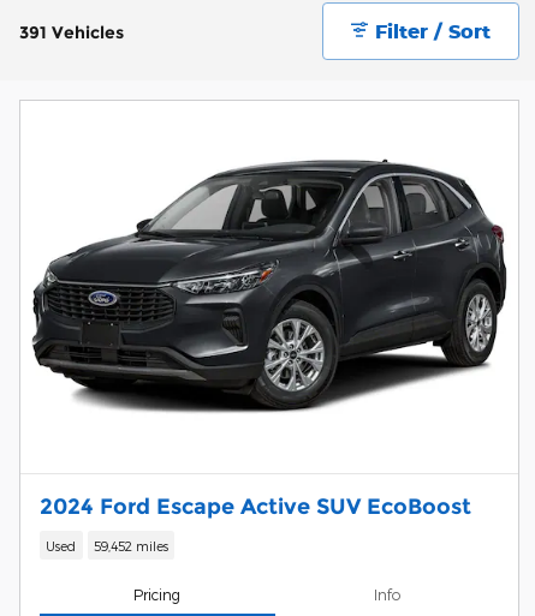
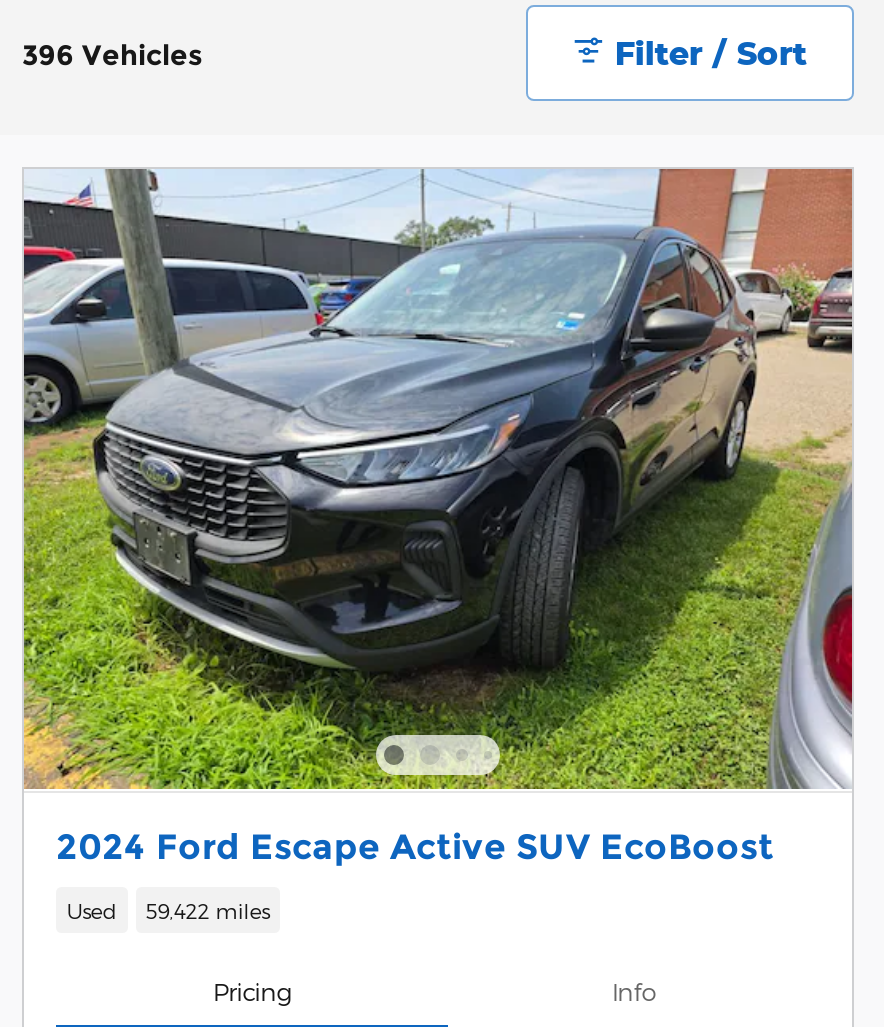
[19,22,124,43] 391 Vehicles -> [22,37,202,73] 396 Vehicles
[20,101,518,474] [image] -> [22,167,854,793] [image]
[46,538,168,553] Used 59,452 miles -> [66,897,270,923] Used 59,422 miles

